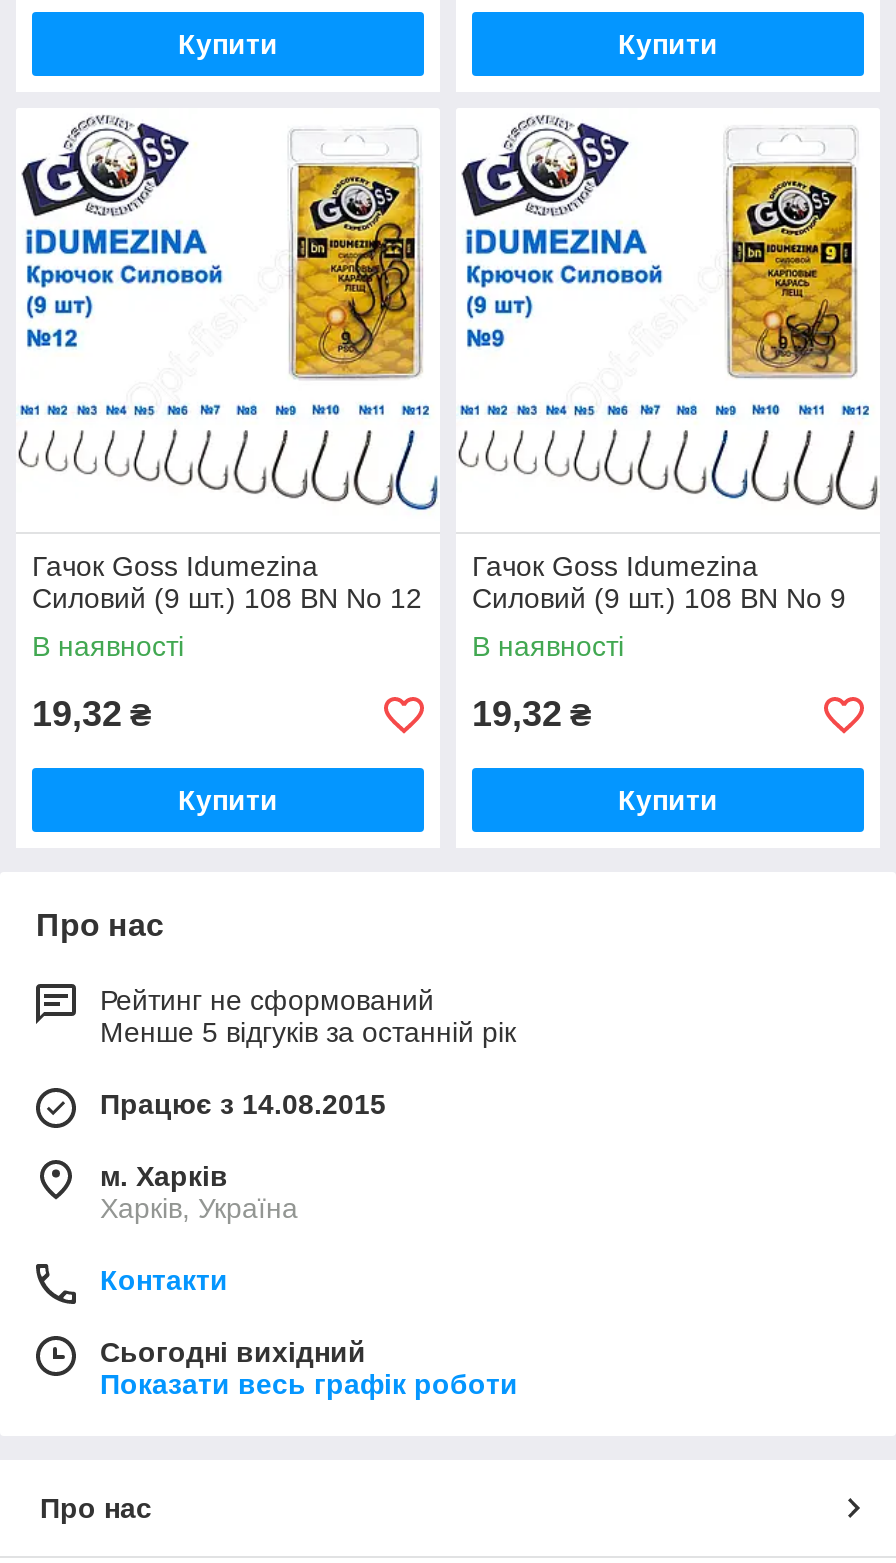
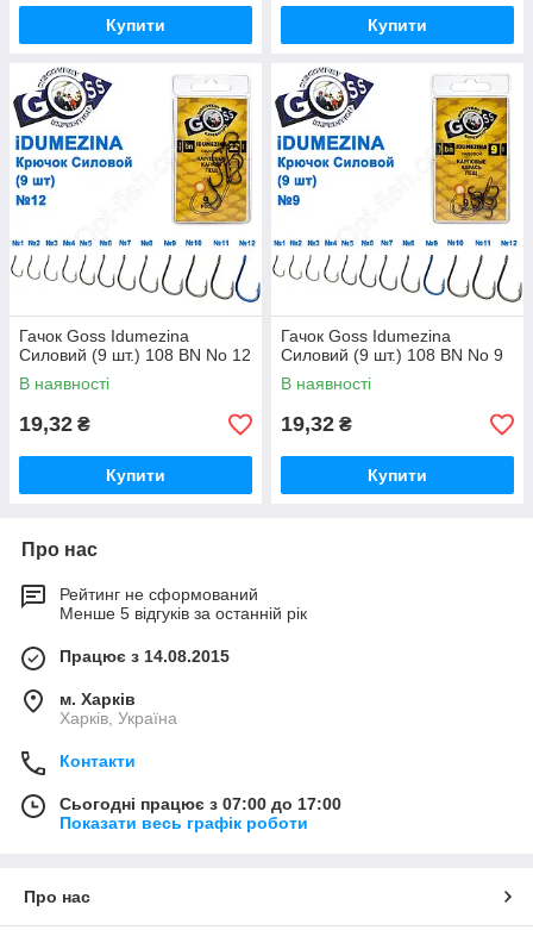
[100,1336,366,1368] Сьогодні вихідний -> [59,794,341,813] Сьогодні працює з 07:00 до 17:00

